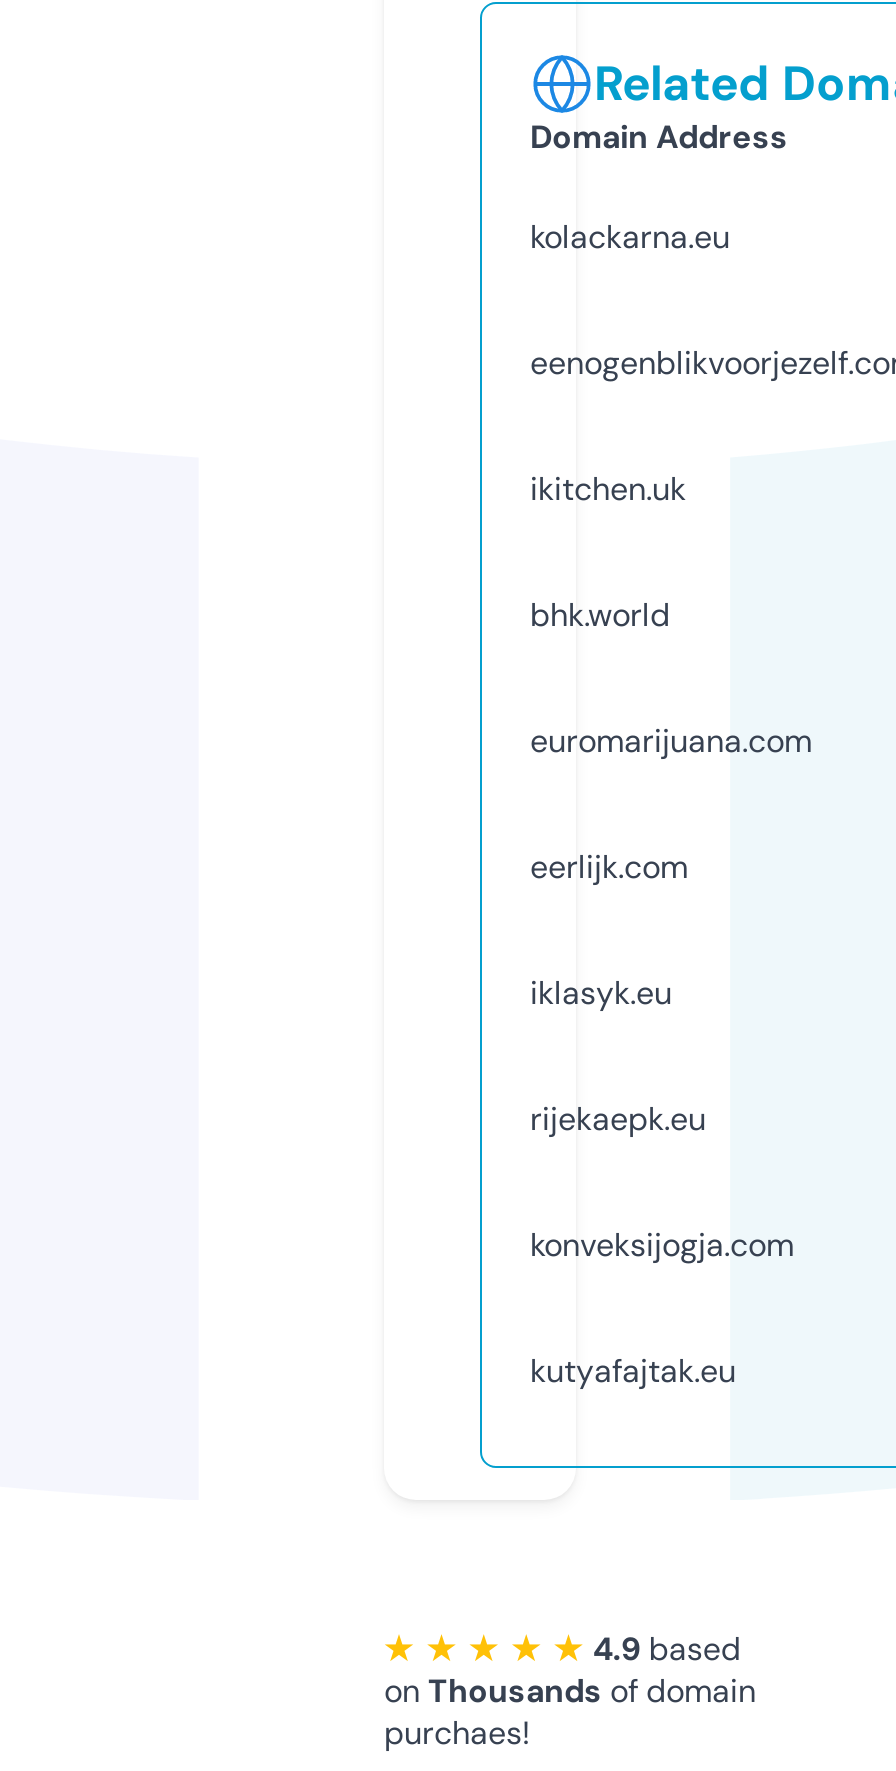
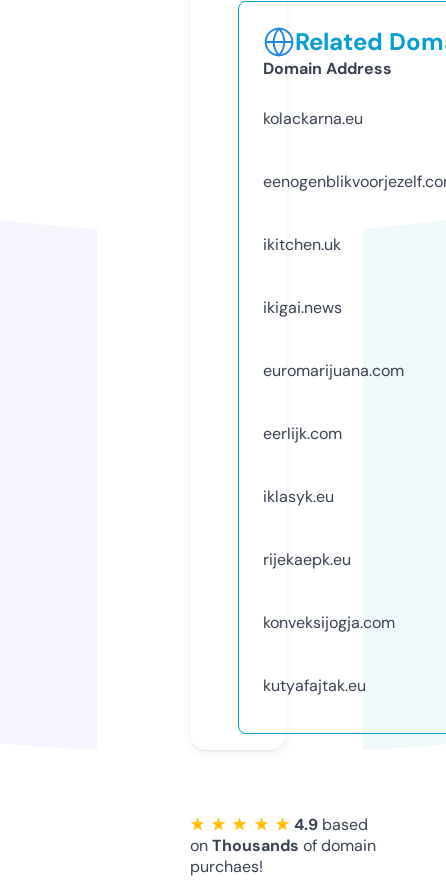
[530,594,670,636] bhk.world -> [263,297,342,318] ikigai.news

